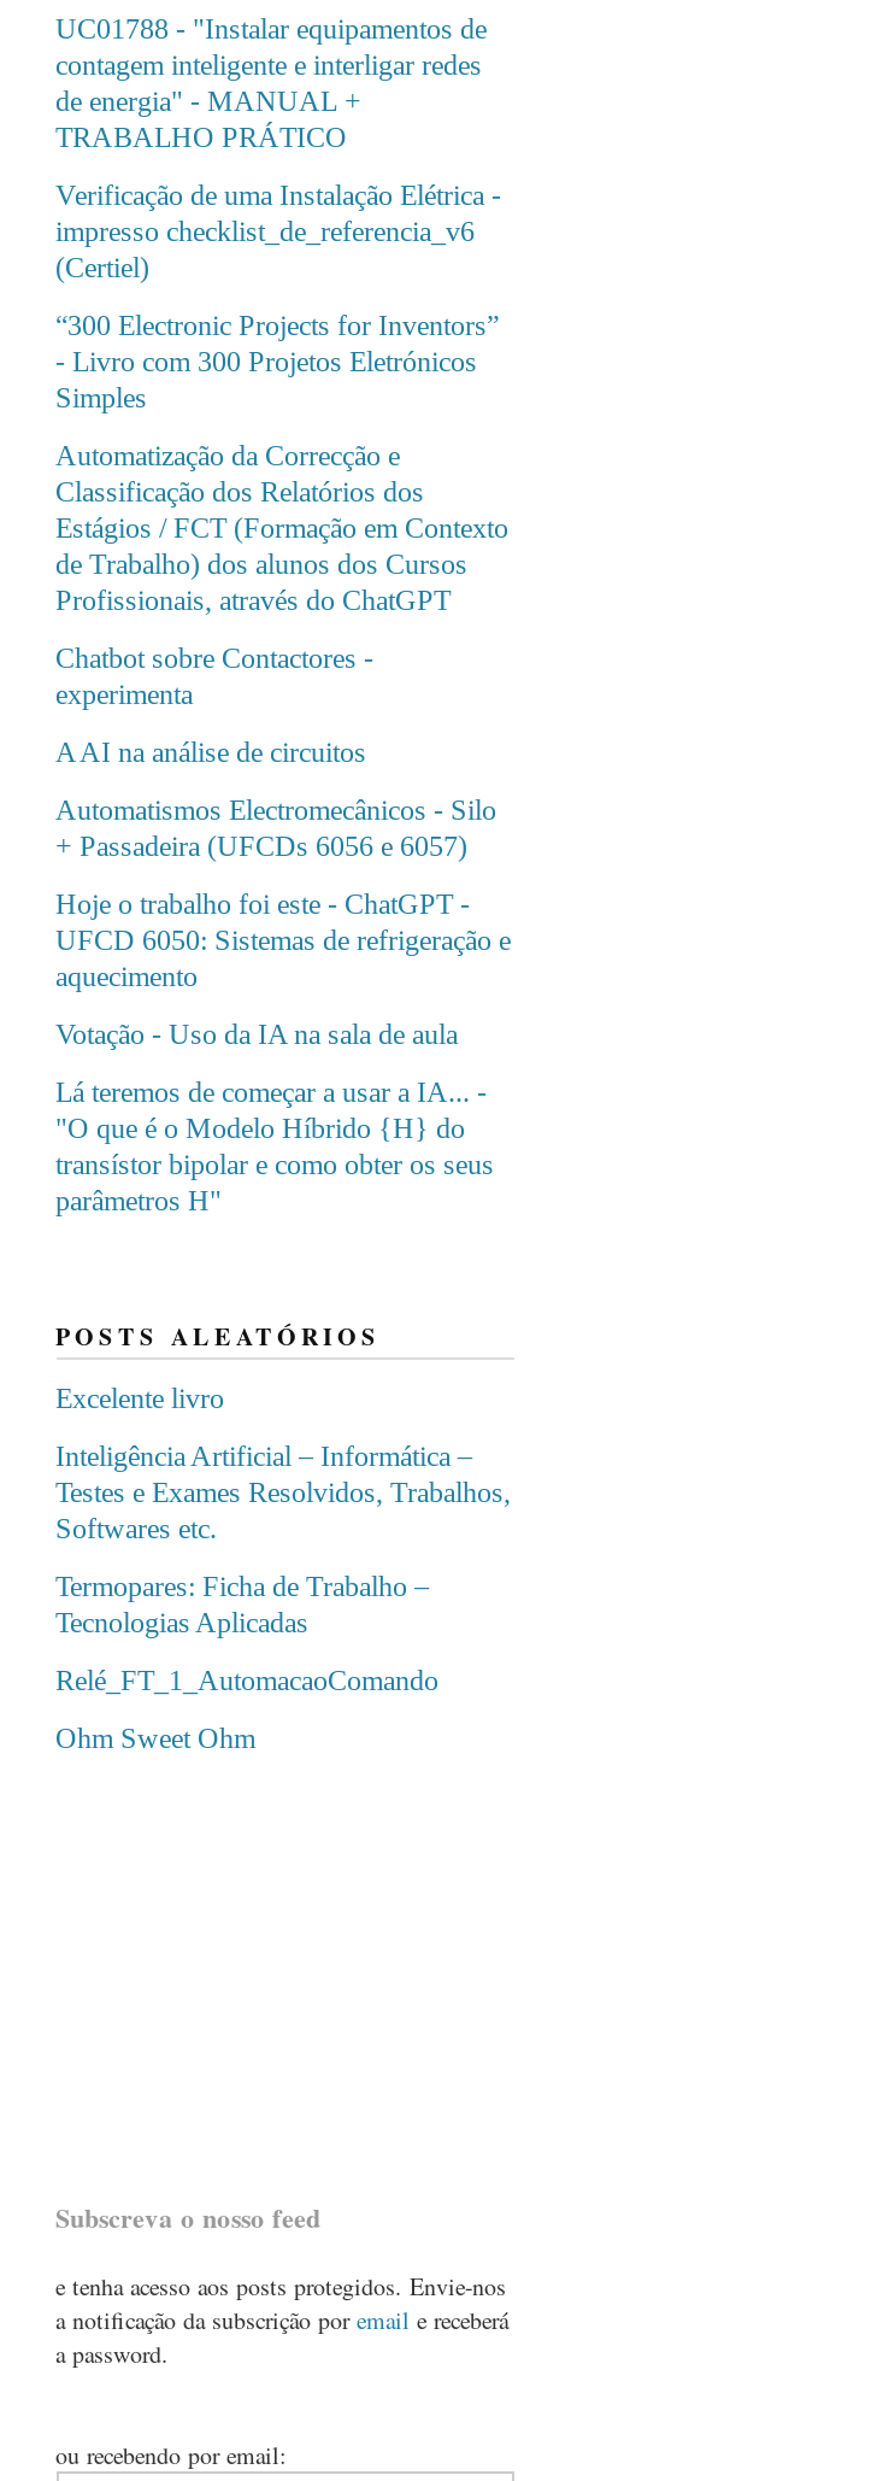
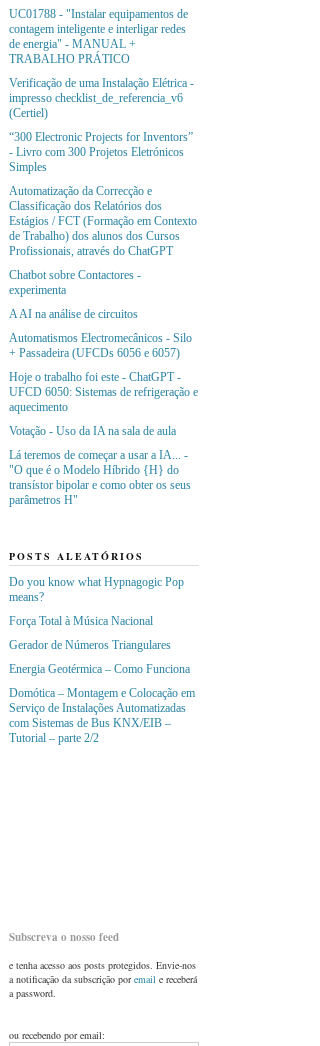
[55,1383,224,1416] Excelente livro -> [8,575,183,604] Do you know what Hypnagogic Pop | means?
[55,1440,511,1546] Inteligência Artificial – Informática – | Testes e Exames Resolvidos, Trabalhos, | Softwares etc. -> [8,614,152,628] Força Total à Música Nacional
[55,1571,429,1640] Termopares: Ficha de Trabalho – | Tecnologias Aplicadas -> [8,638,170,652] Gerador de Números Triangulares
[55,1665,438,1698] Relé_FT_1_AutomacaoComando -> [8,662,189,676] Energia Geotérmica – Como Funciona
[55,1722,255,1756] Ohm Sweet Ohm -> [8,686,194,745] Domótica – Montagem e Colocação em | Serviço de Instalações Automatizadas | com Sistemas de Bus KNX/EIB – | Tutorial – parte 2/2

